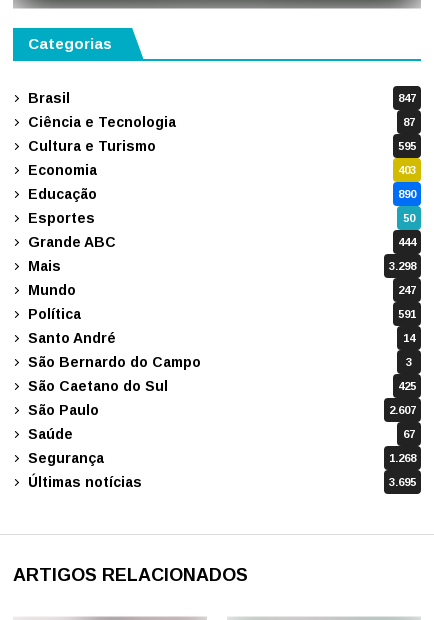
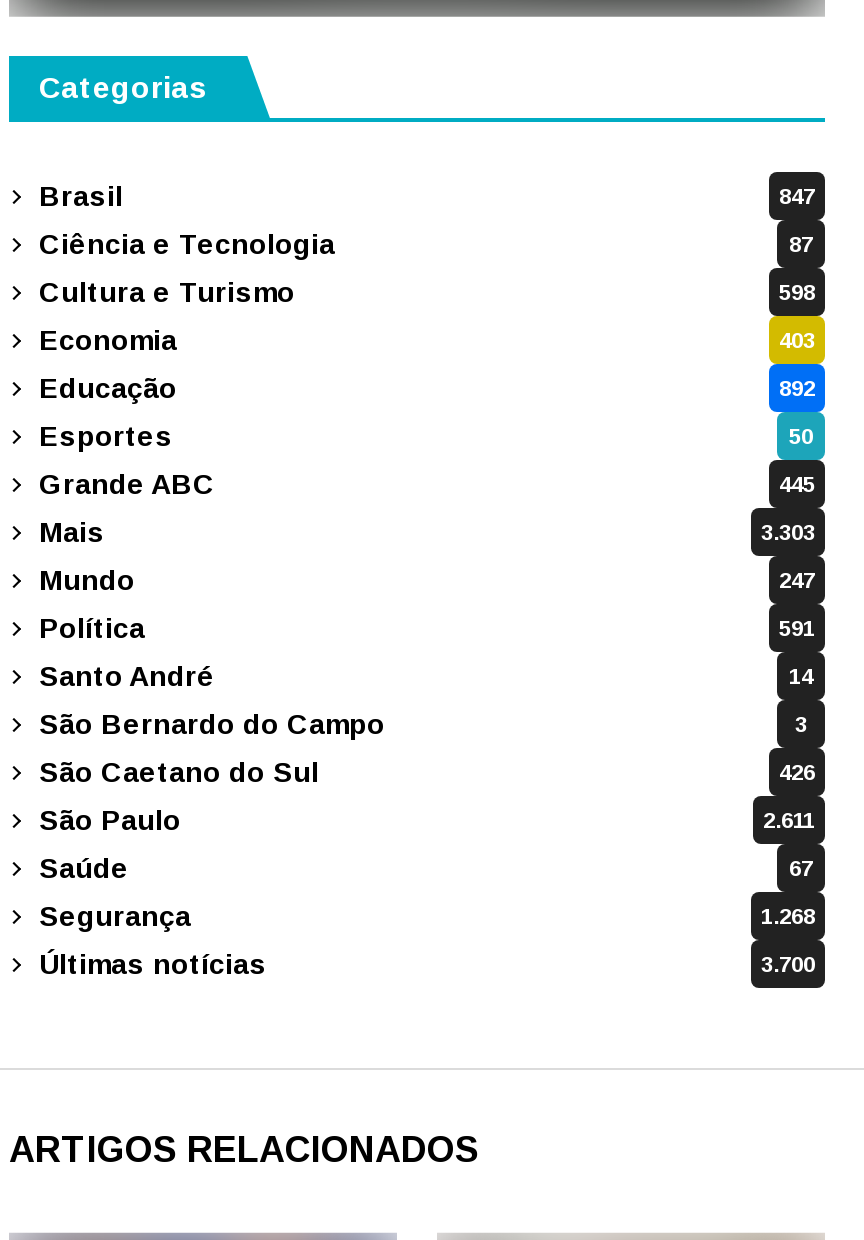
[398,140,416,152] 595 -> [779,281,815,305] 598
[398,188,416,200] 890 -> [779,377,815,401] 892
[398,236,416,248] 444 -> [779,473,815,497] 445
[389,260,416,272] 3.298 -> [761,521,815,545] 3.303
[398,380,416,392] 425 -> [779,761,815,785] 426
[389,404,416,416] 2.607 -> [763,809,815,833] 2.611
[389,476,416,488] 3.695 -> [761,953,815,977] 3.700

